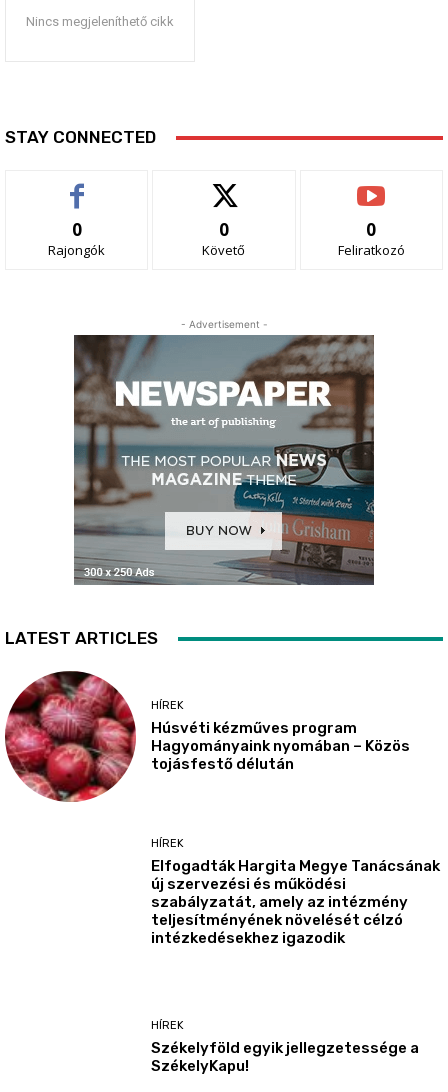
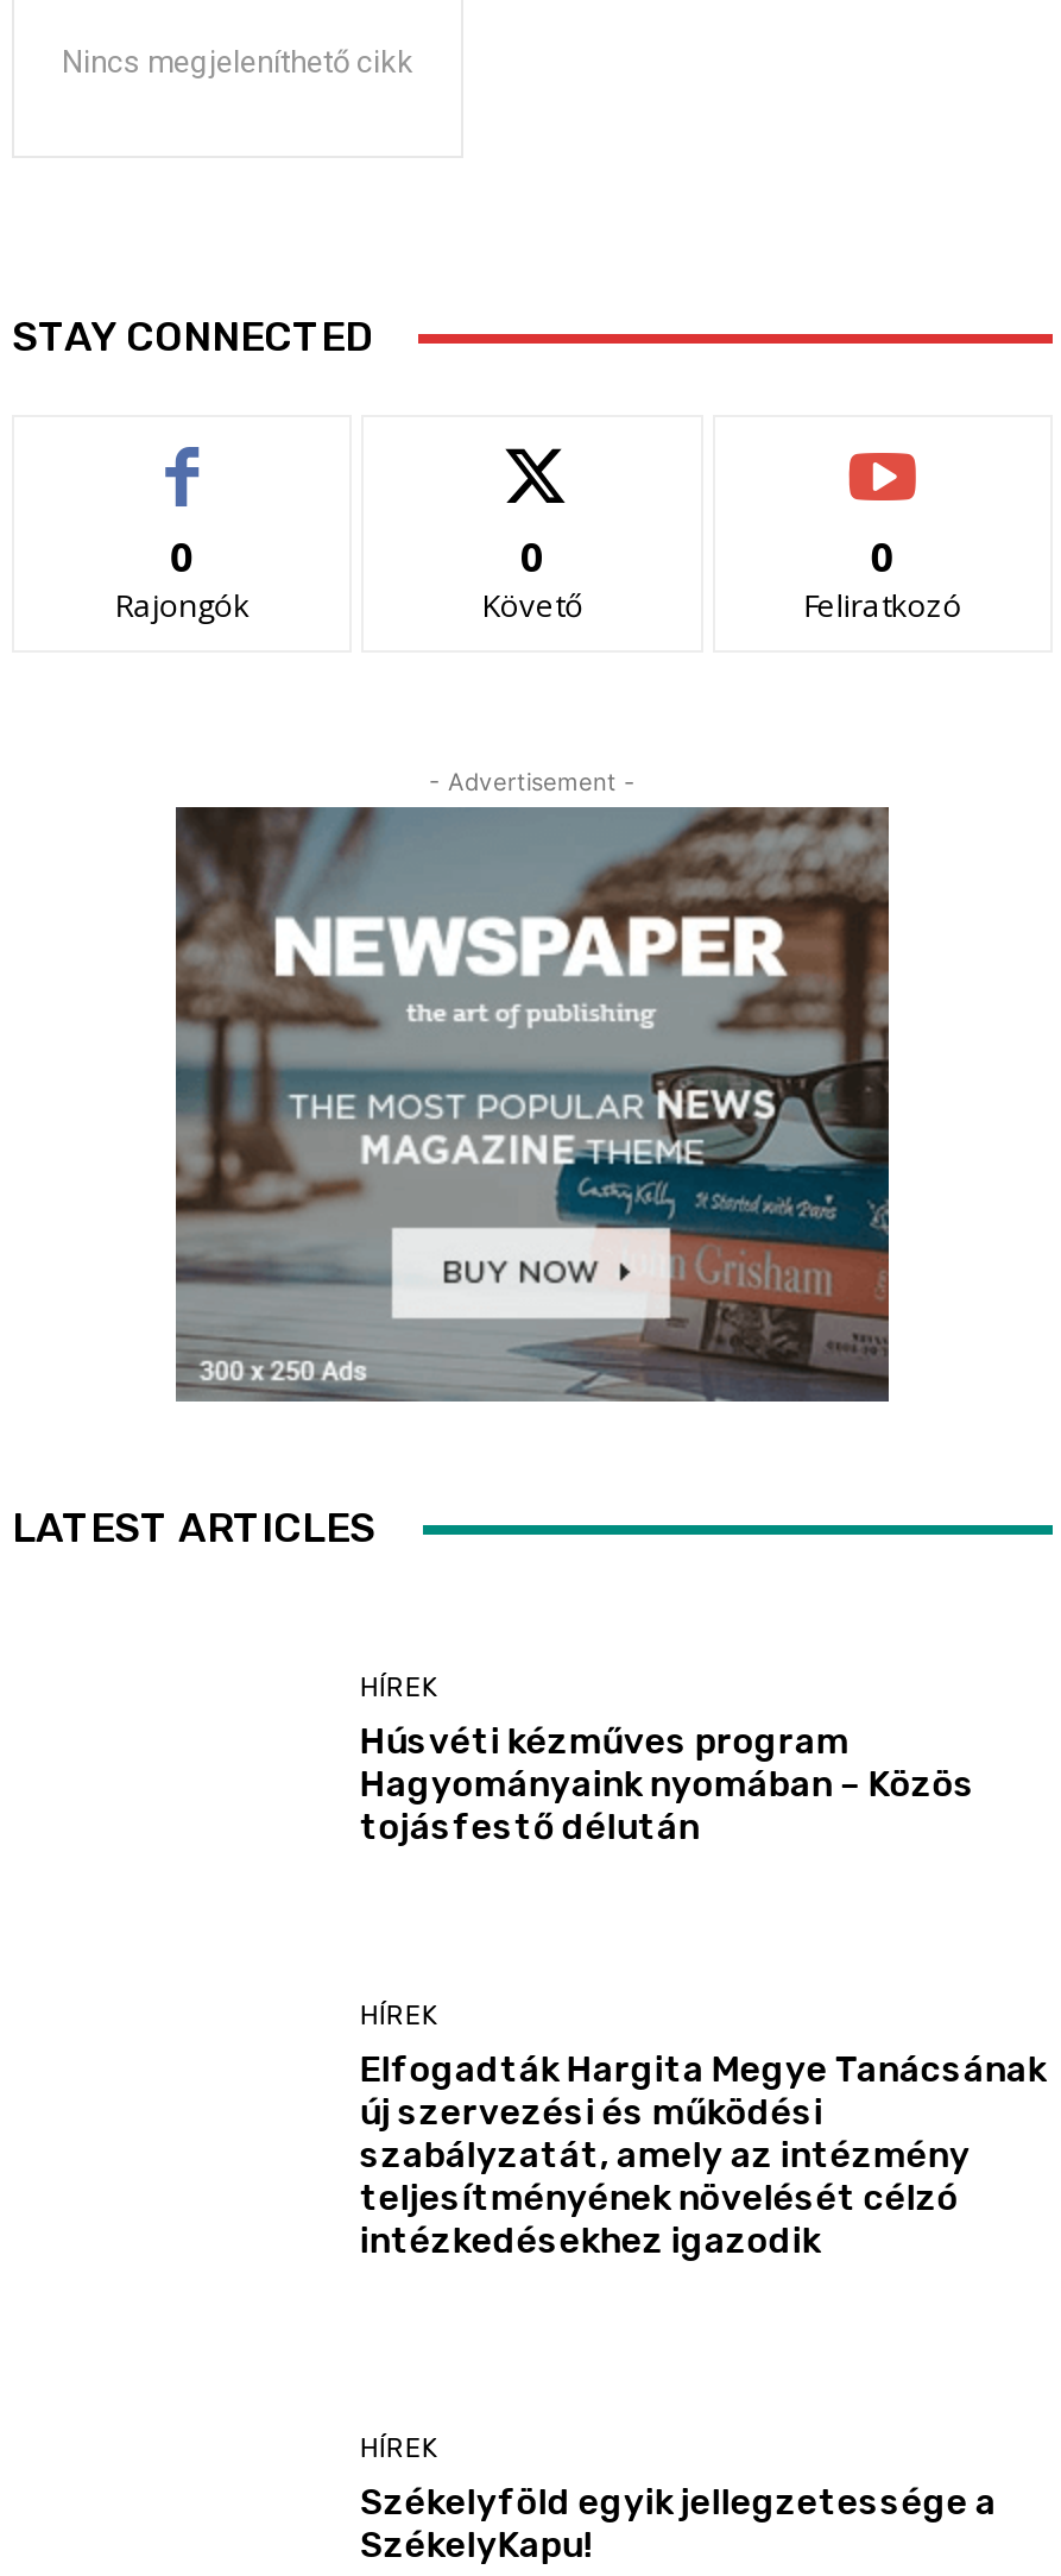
[4,670,137,803] [image] -> none

